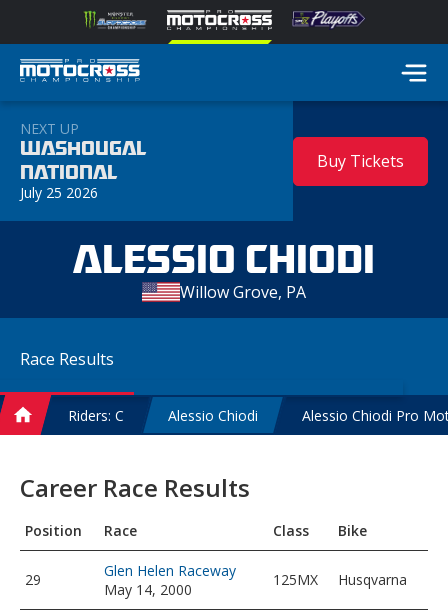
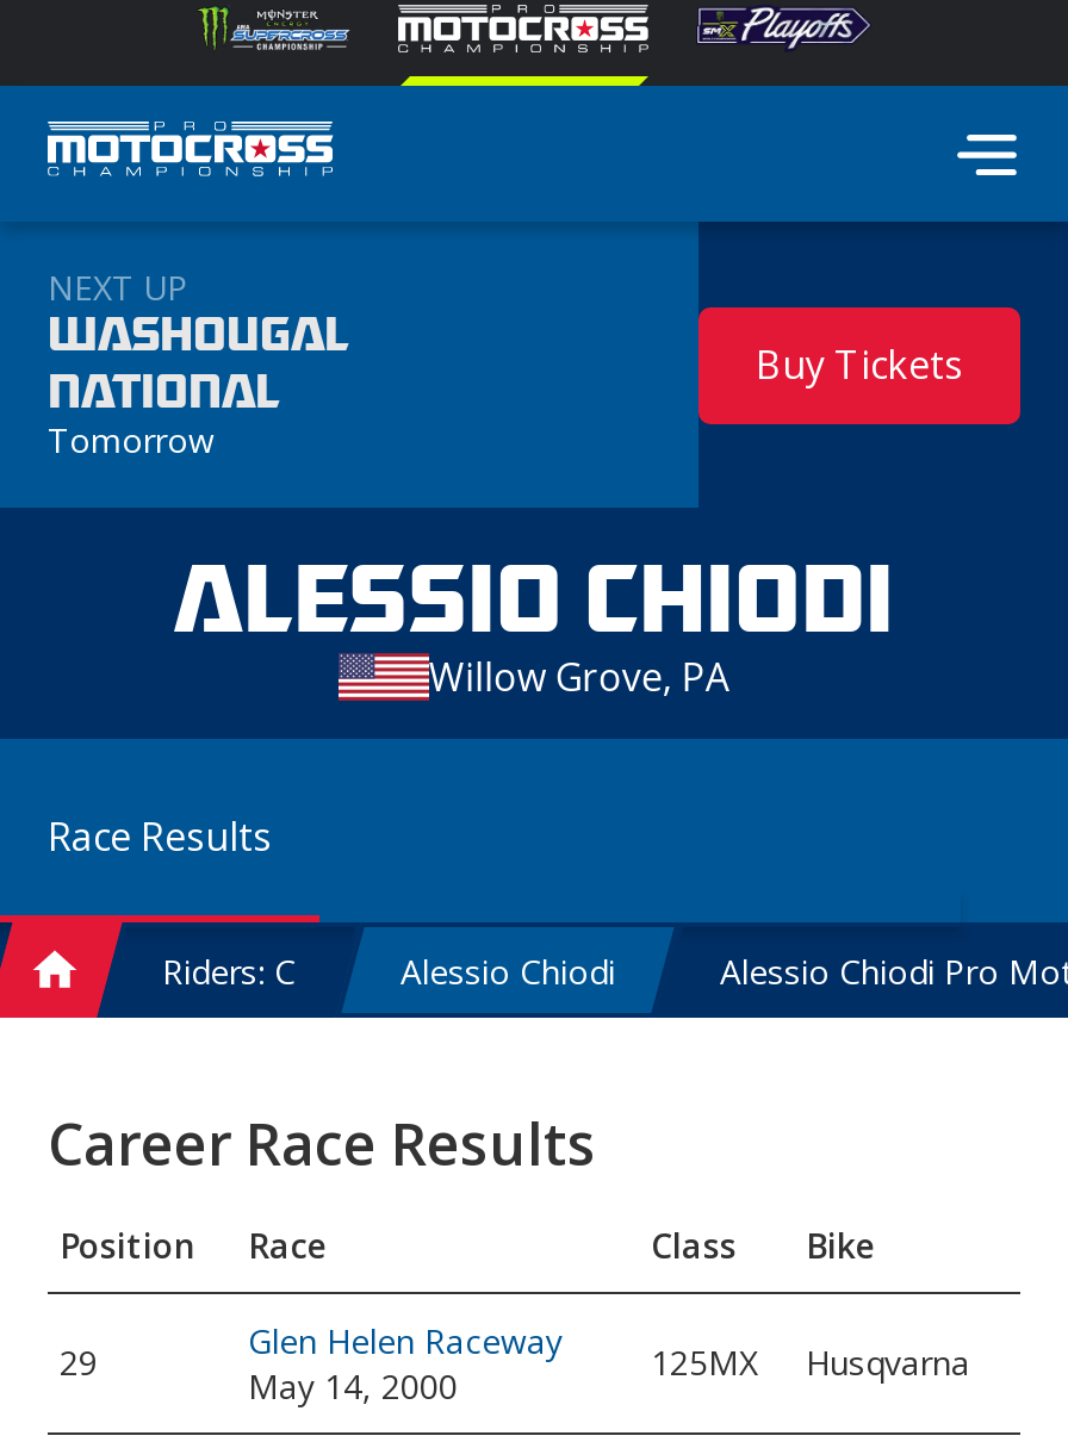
[20,183,98,202] July 25 2026 -> [48,417,215,463] Tomorrow

